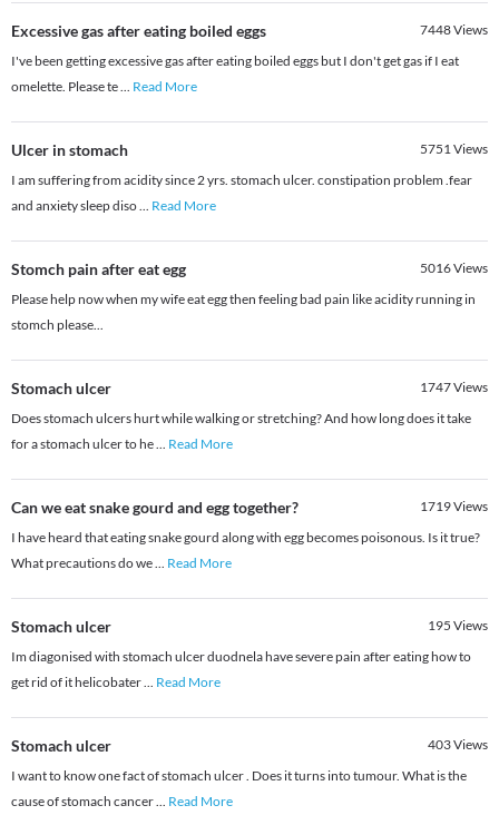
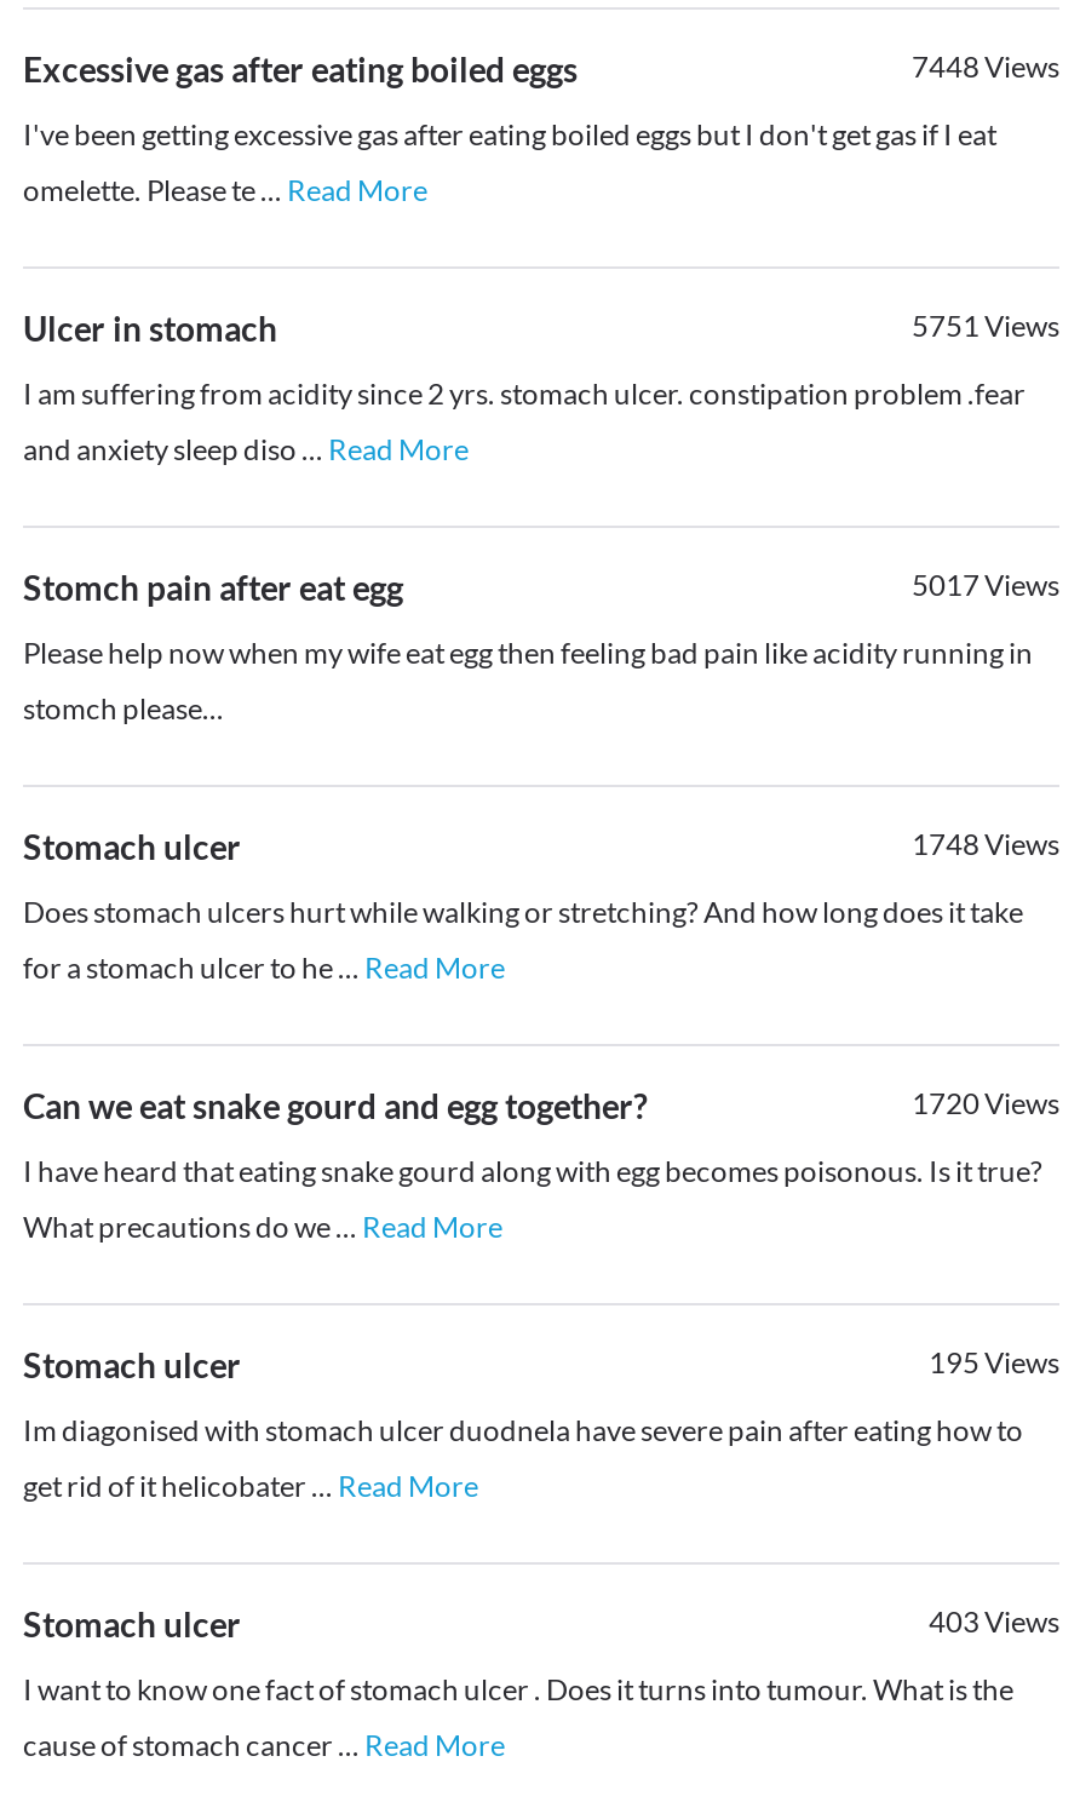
[420,260,488,276] 5016Views -> [912,567,1059,604] 5017Views
[420,379,488,396] 1747Views -> [912,827,1059,863] 1748Views
[420,498,488,515] 1719Views -> [912,1086,1059,1122] 1720Views

